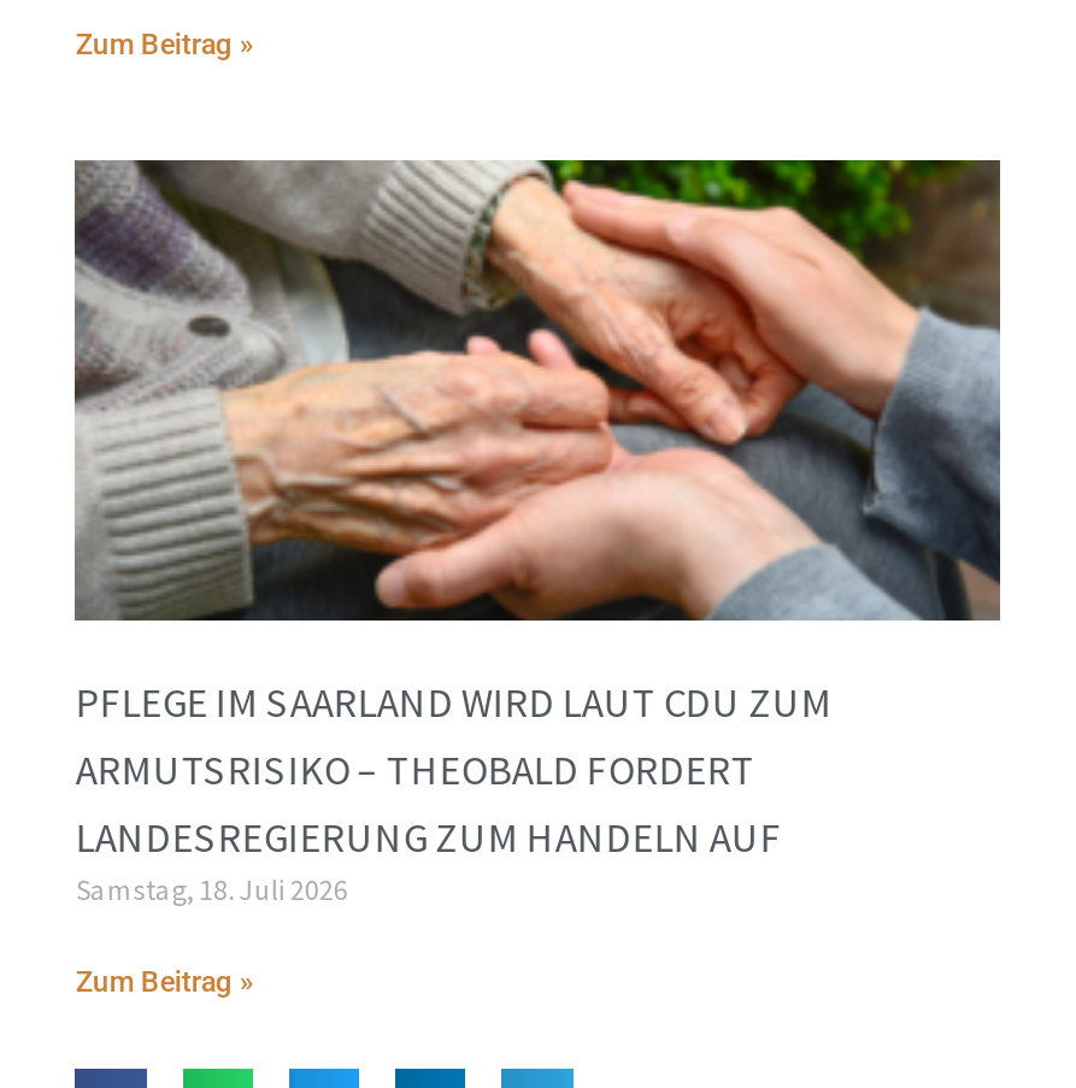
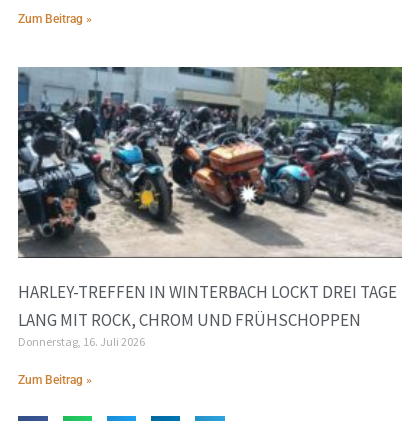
[75,158,1000,908] [image] | PFLEGE IM SAARLAND WIRD LAUT CDU ZUM | ARMUTSRISIKO – THEOBALD FORDERT | LANDESREGIERUNG ZUM HANDELN AUF | Samstag, 18. Juli 2026 -> [18,66,402,349] [image] | HARLEY-TREFFEN IN WINTERBACH LOCKT DREI TAGE | LANG MIT ROCK, CHROM UND FRÜHSCHOPPEN | Donnerstag, 16. Juli 2026

